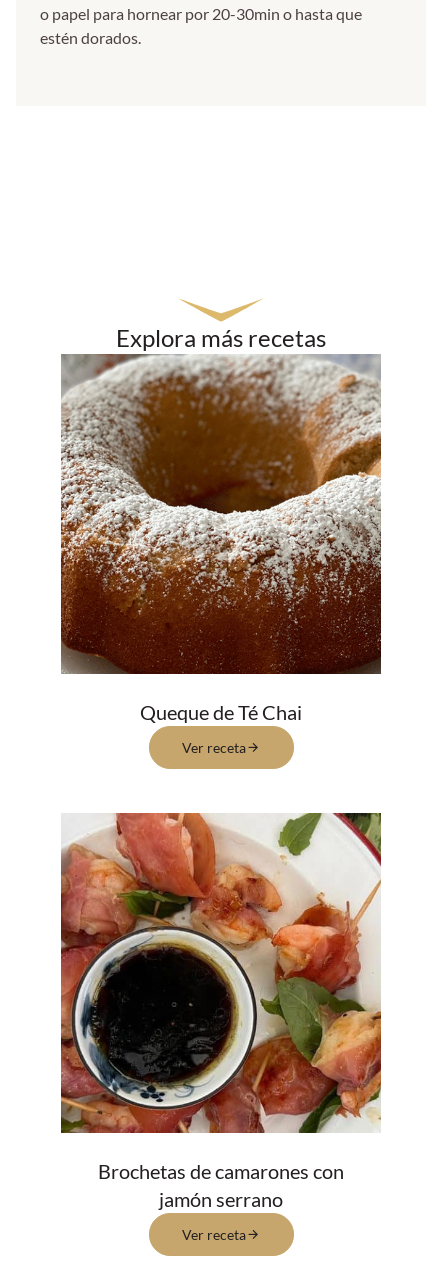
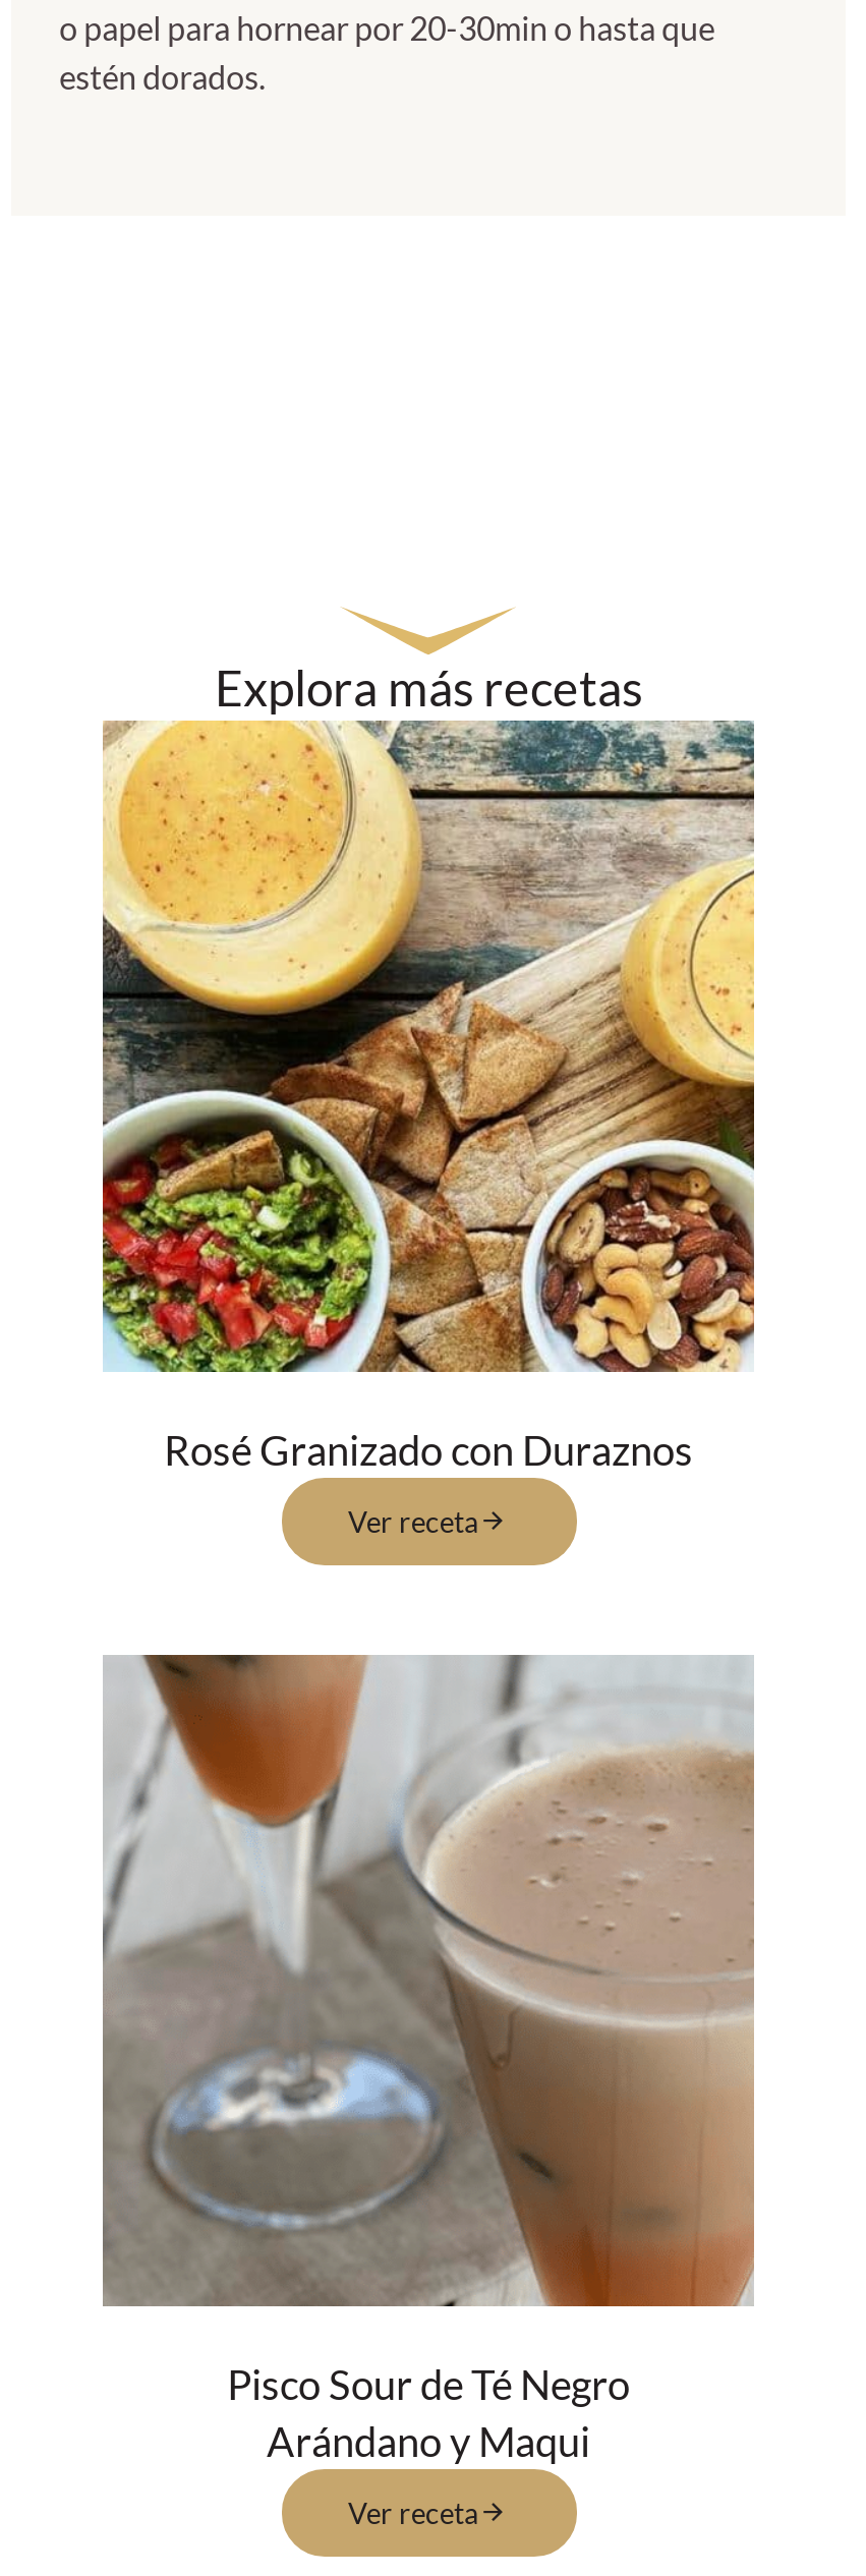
[60,353,382,724] [image] | Queque de Té Chai -> [101,719,756,1474] [image] | Rosé Granizado con Duraznos
[60,812,382,1211] [image] | Brochetas de camarones con | jamón serrano -> [103,1653,754,2465] [image] | Pisco Sour de Té Negro | Arándano y Maqui

